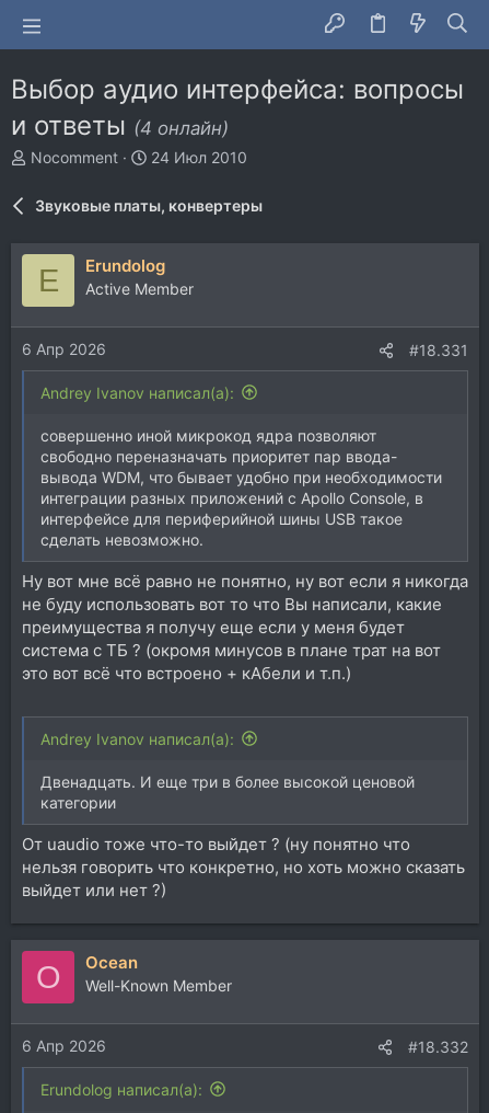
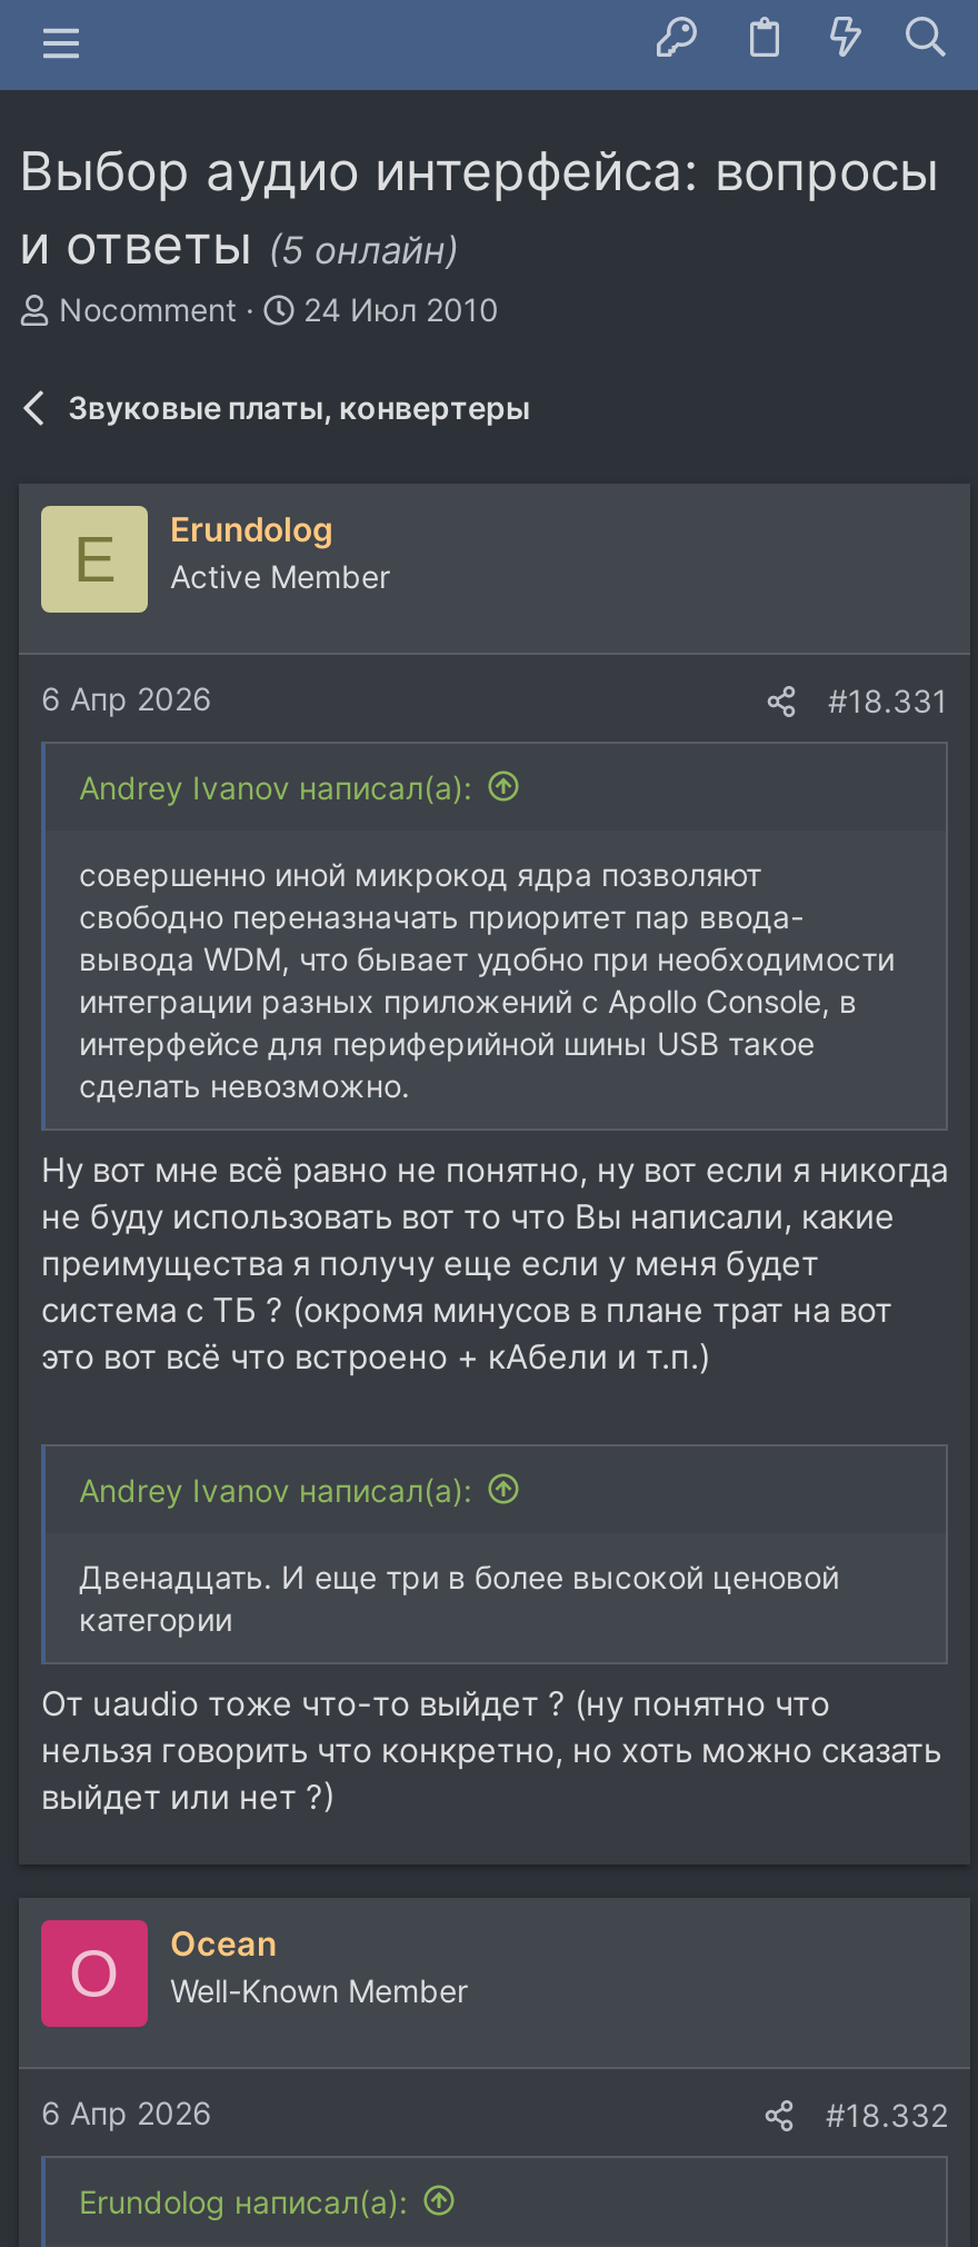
[11,110,229,141] и ответы (4 онлайн) -> [19,212,459,277] и ответы (5 онлайн)

